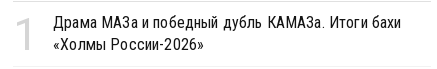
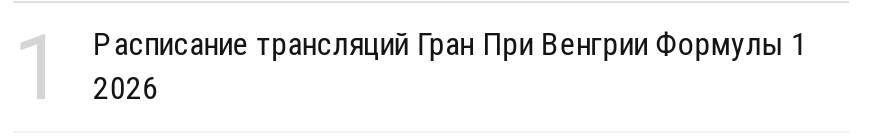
[53,13,401,54] Драма МАЗа и победный дубль КАМАЗа. Итоги бахи | «Холмы России-2026» -> [93,26,807,108] Расписание трансляций Гран При Венгрии Формулы 1 | 2026

